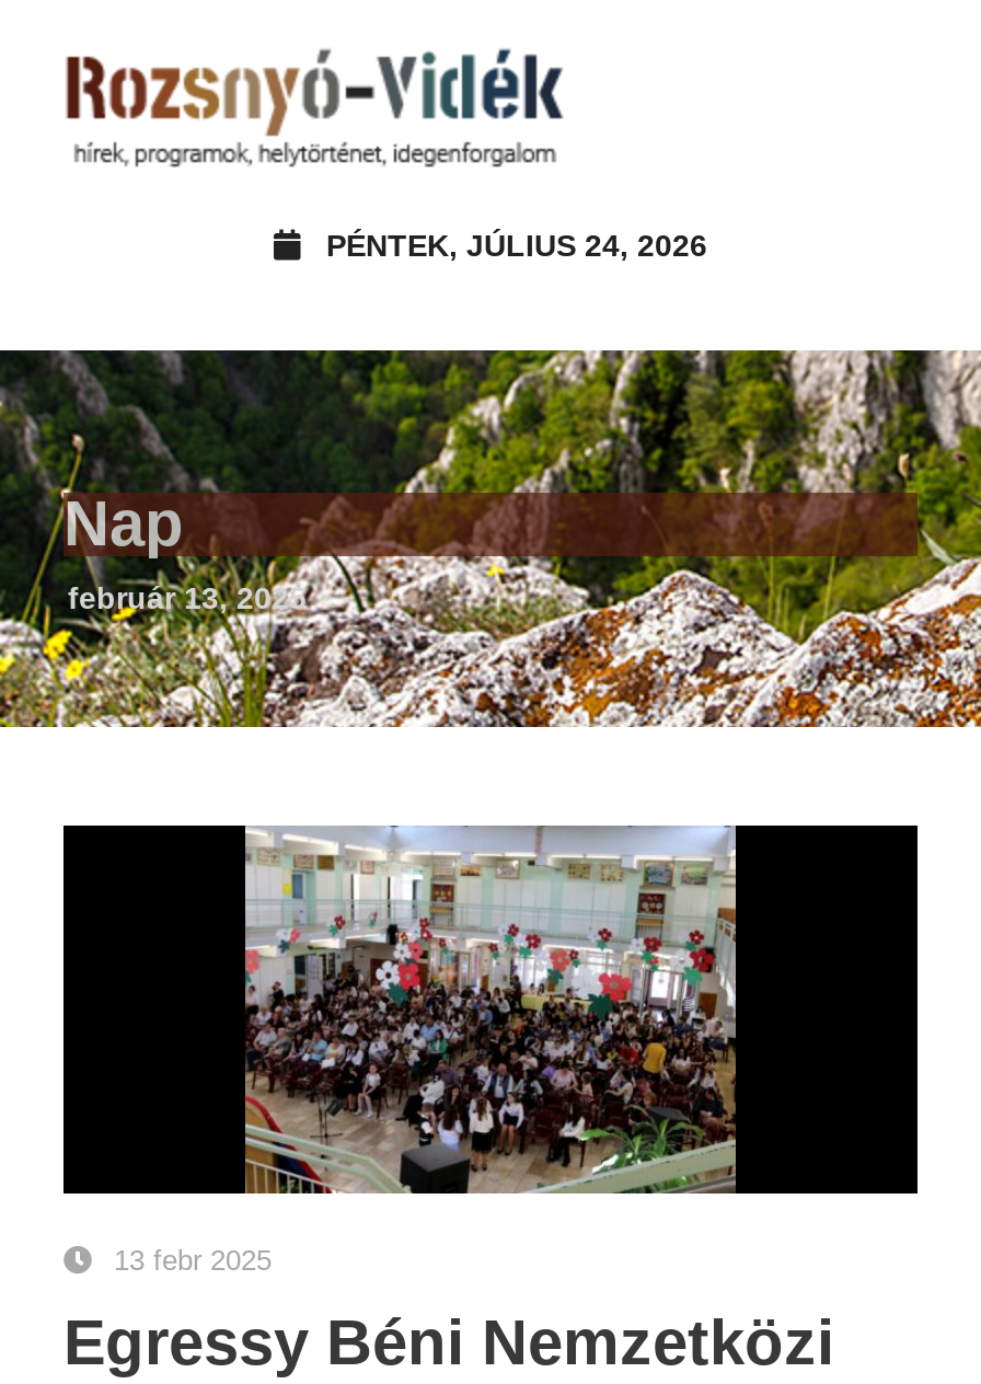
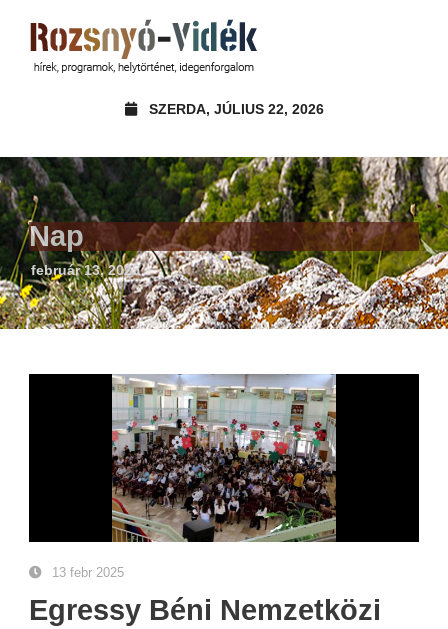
[326,228,707,263] PÉNTEK, JÚLIUS 24, 2026 -> [148,101,323,117] SZERDA, JÚLIUS 22, 2026

